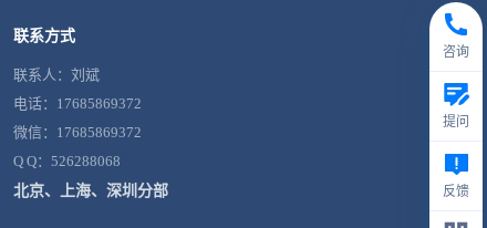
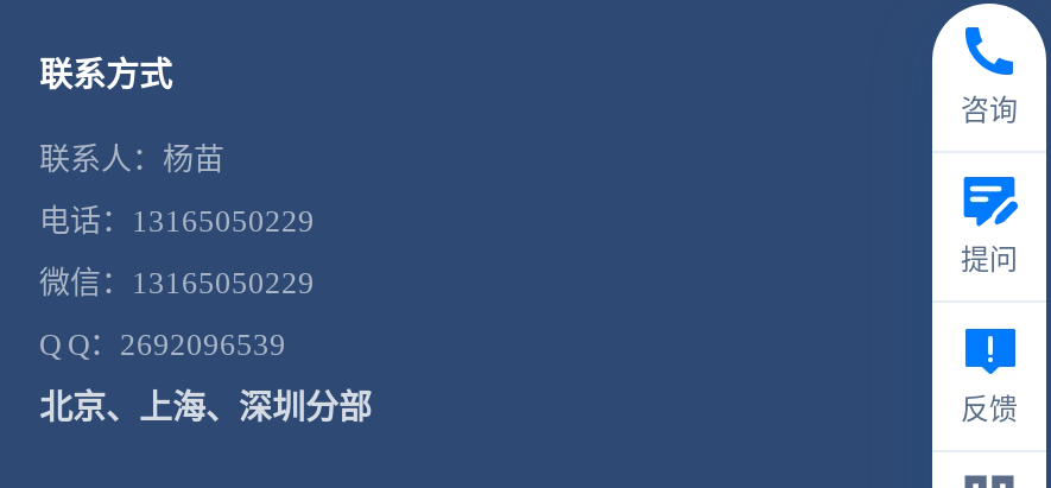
[13,66,100,83] 联系人：刘斌 -> [39,141,224,177] 联系人：杨苗
[13,95,142,112] 电话：17685869372 -> [39,203,315,239] 电话：13165050229
[13,124,142,141] 微信：17685869372 -> [39,265,315,300] 微信：13165050229
[13,153,121,169] Q Q：526288068 -> [39,327,286,362] Q Q：2692096539

